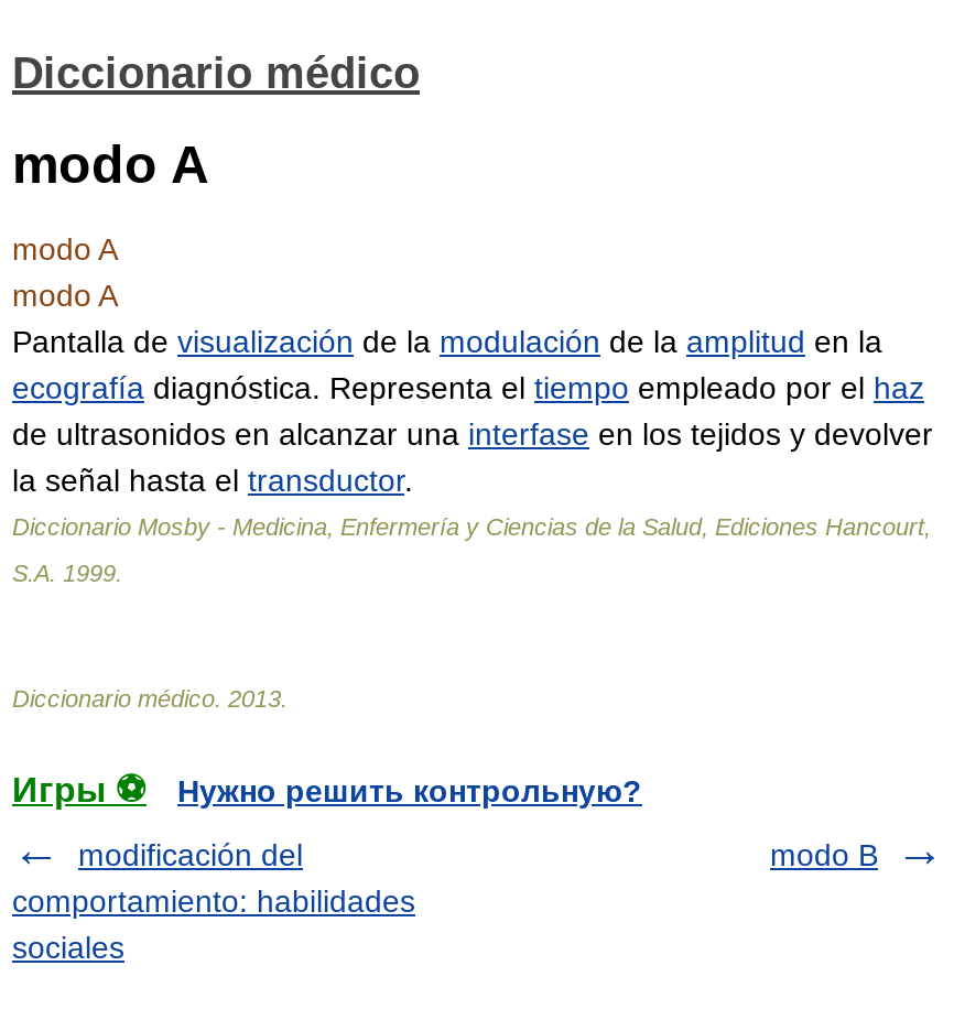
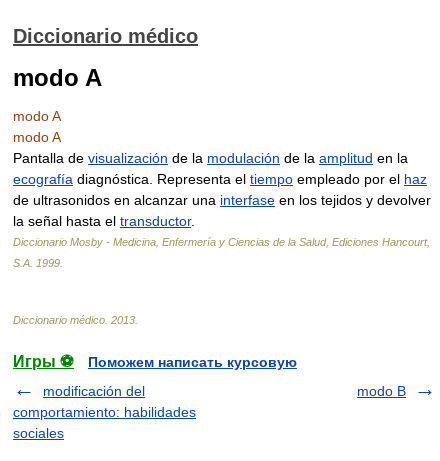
[177,773,642,809] Нужно решить контрольную? -> [88,354,297,370] Поможем написать курсовую

